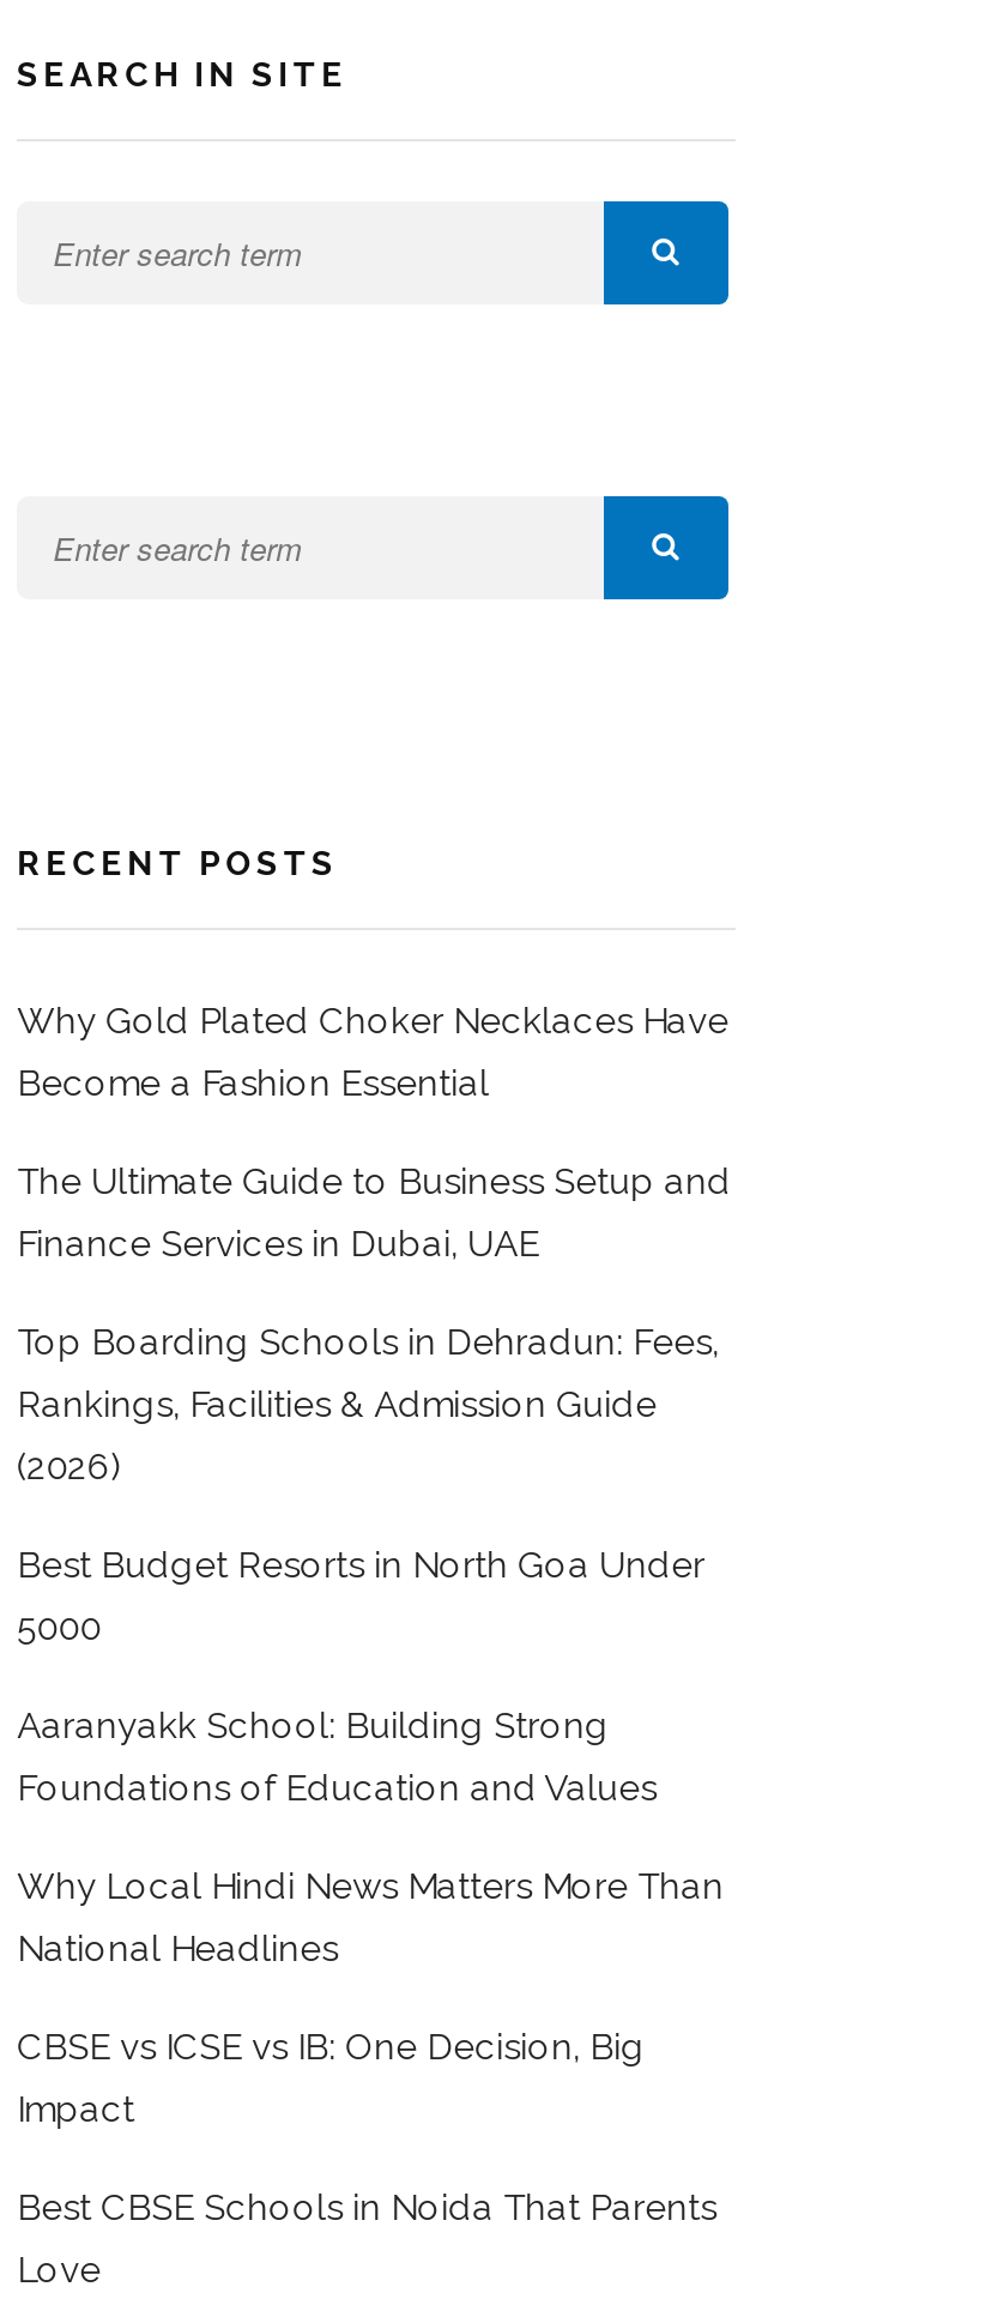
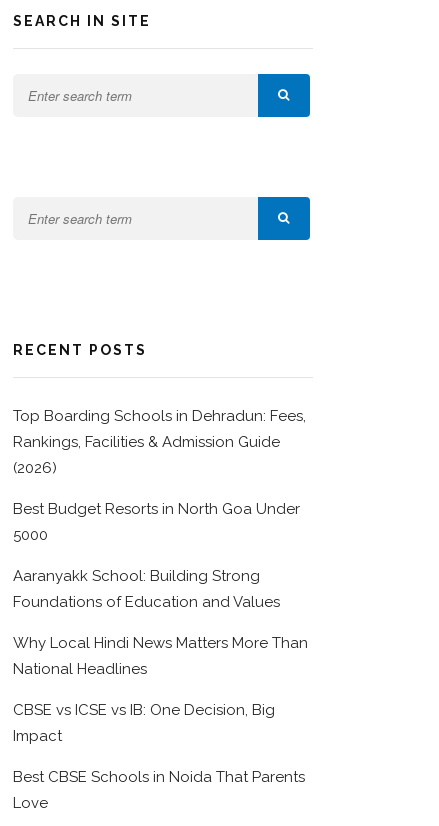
[17,1000,731,1266] Why Gold Plated Choker Necklaces Have | Become a Fashion Essential | The Ultimate Guide to Business Setup and | Finance Services in Dubai, UAE -> none

